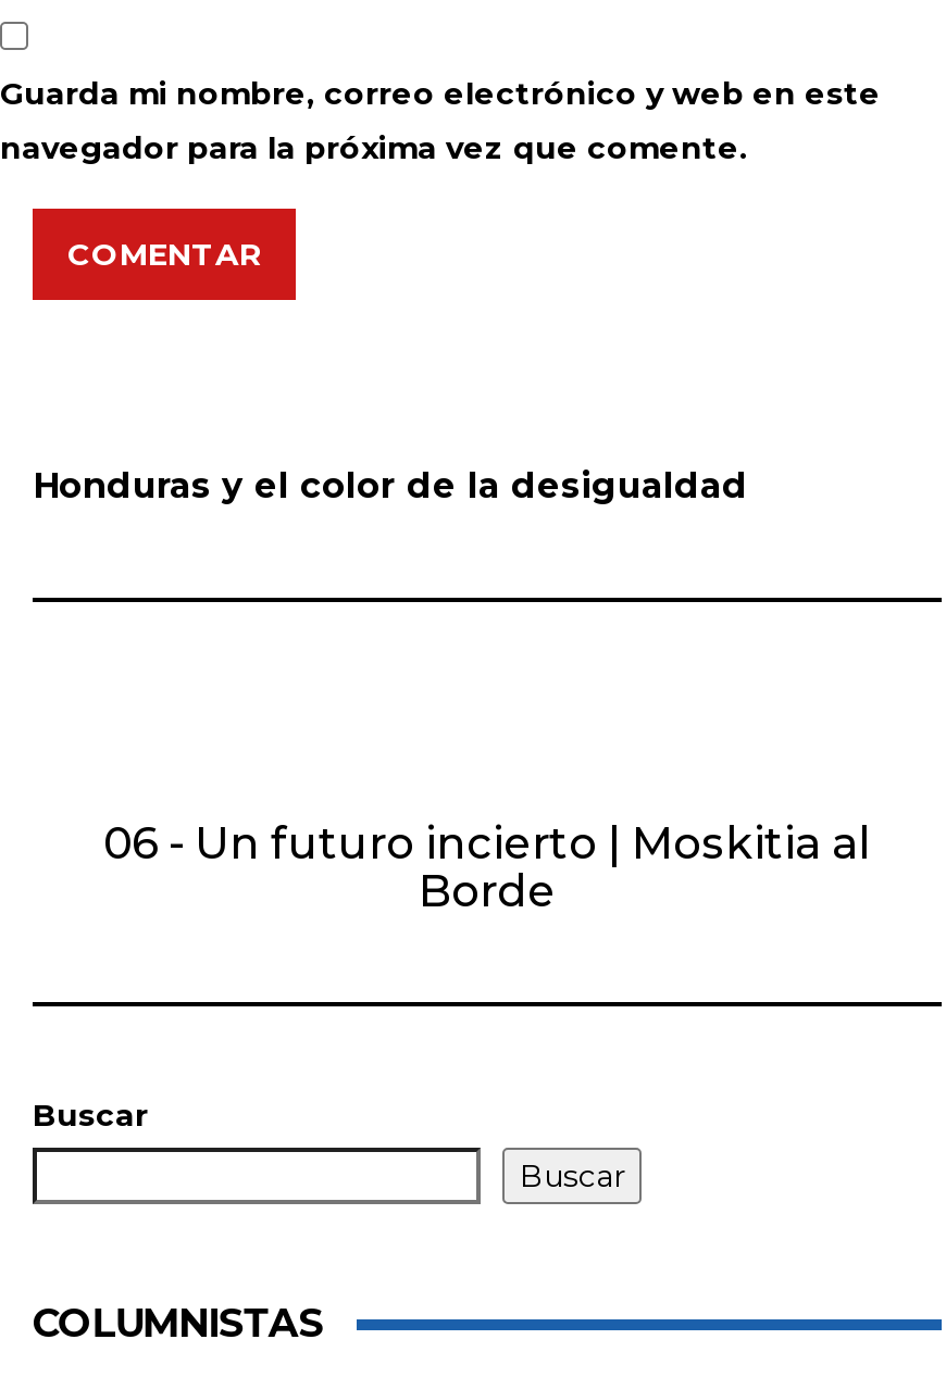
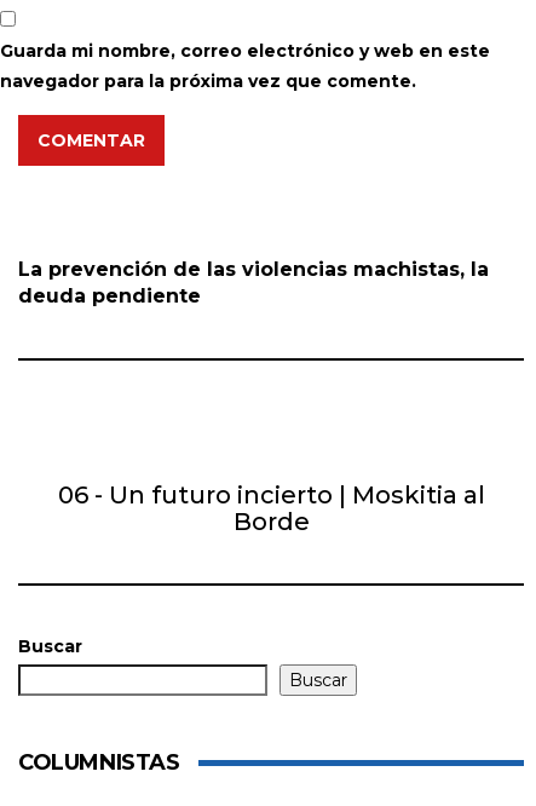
[33,465,748,506] Honduras y el color de la desigualdad -> [18,258,489,307] La prevención de las violencias machistas, la | deuda pendiente

